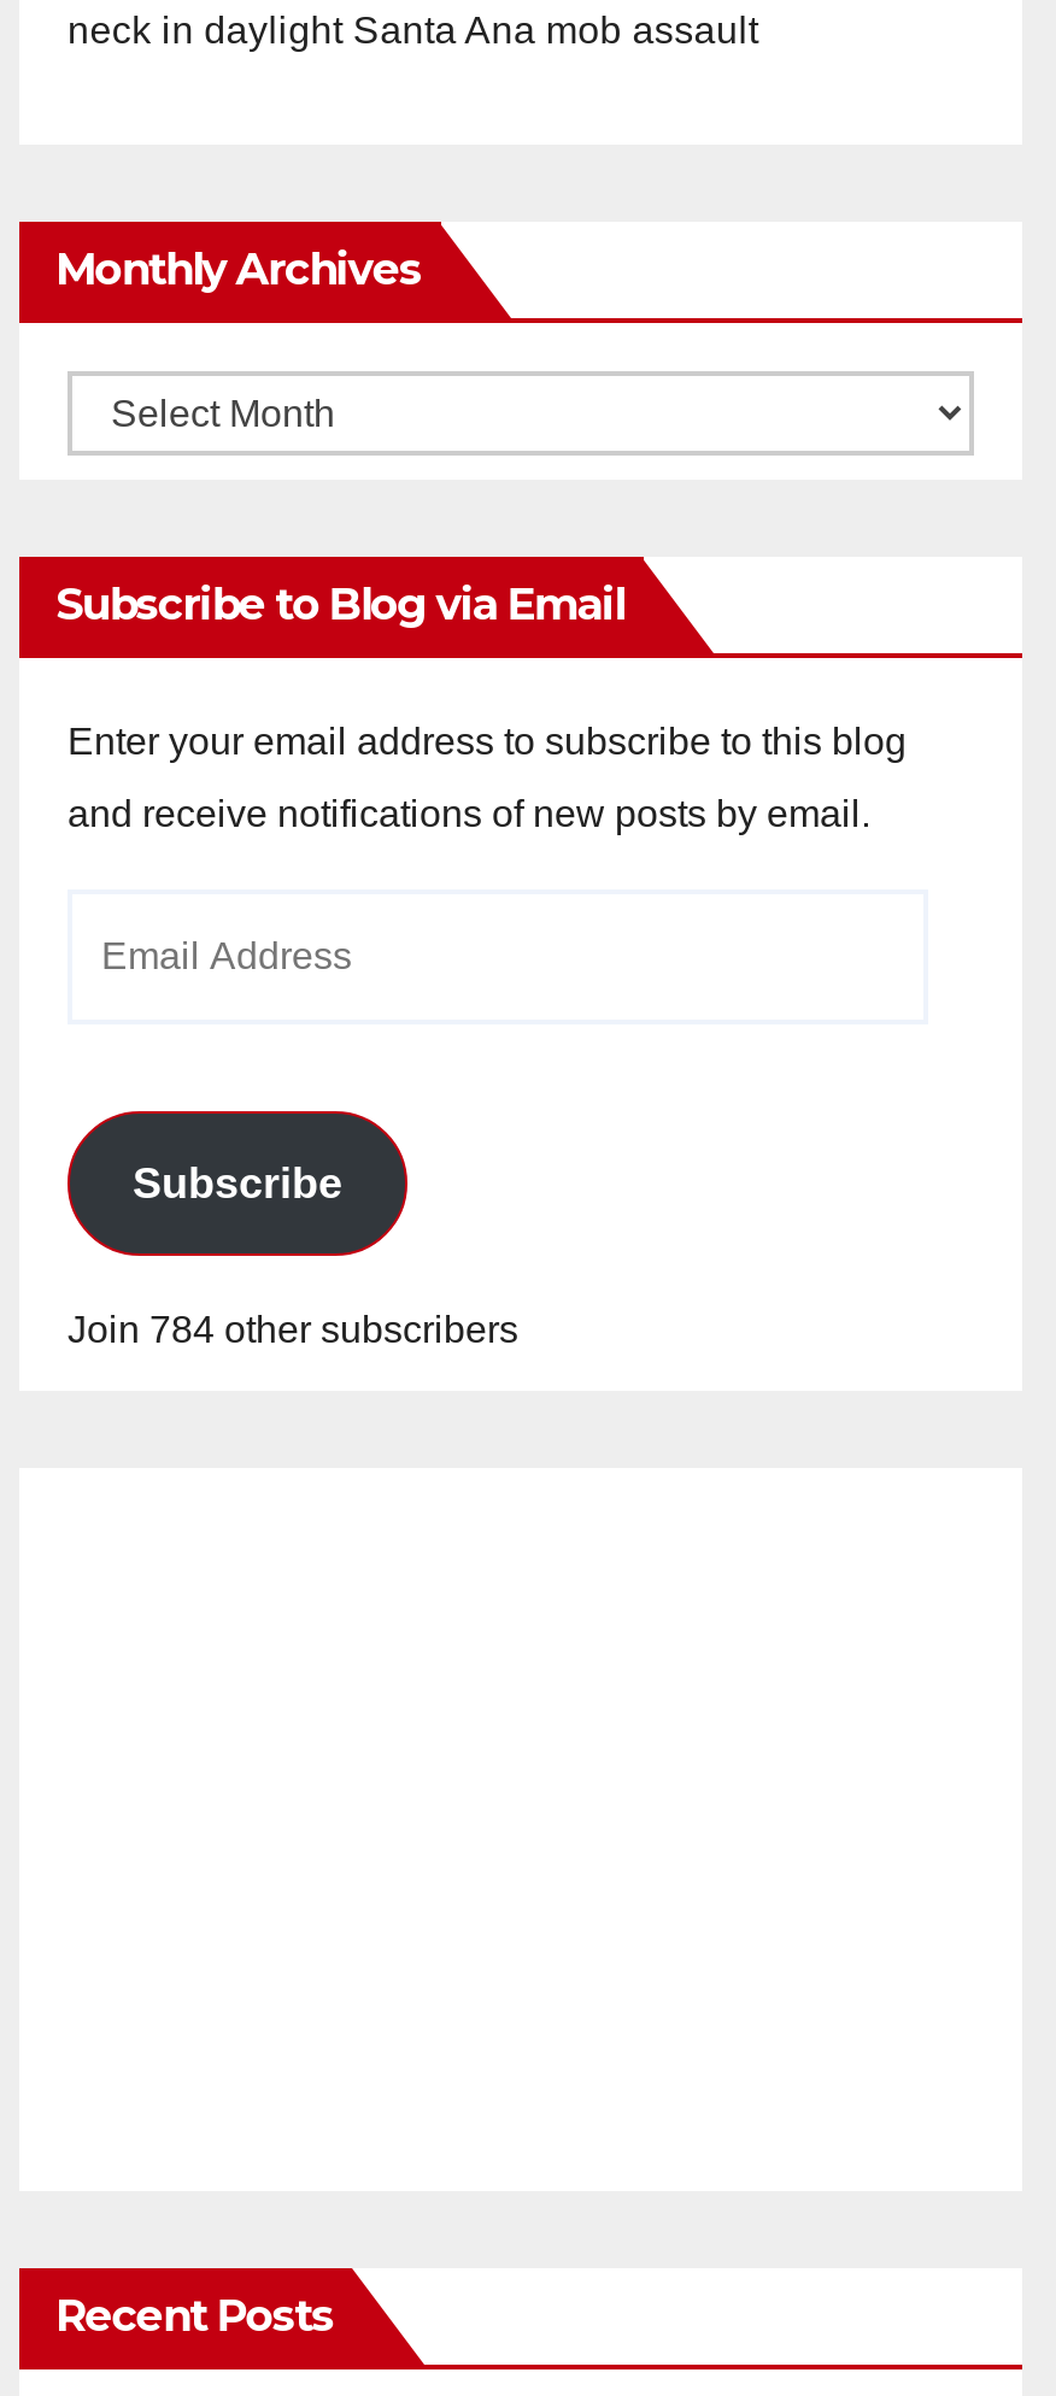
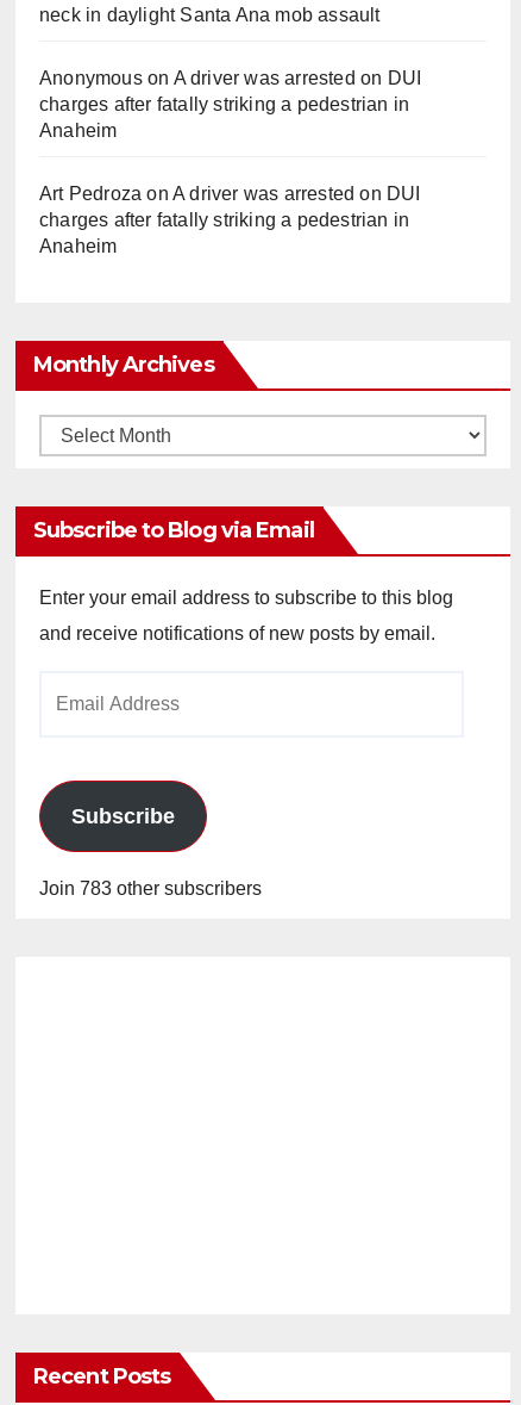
none -> [39,68,421,256] Anonymous on A driver was arrested on DUI | charges after fatally striking a pedestrian in | Anaheim | Art Pedroza on A driver was arrested on DUI | charges after fatally striking a pedestrian in | Anaheim
[68,1308,518,1349] Join 784 other subscribers -> [39,878,262,898] Join 783 other subscribers

